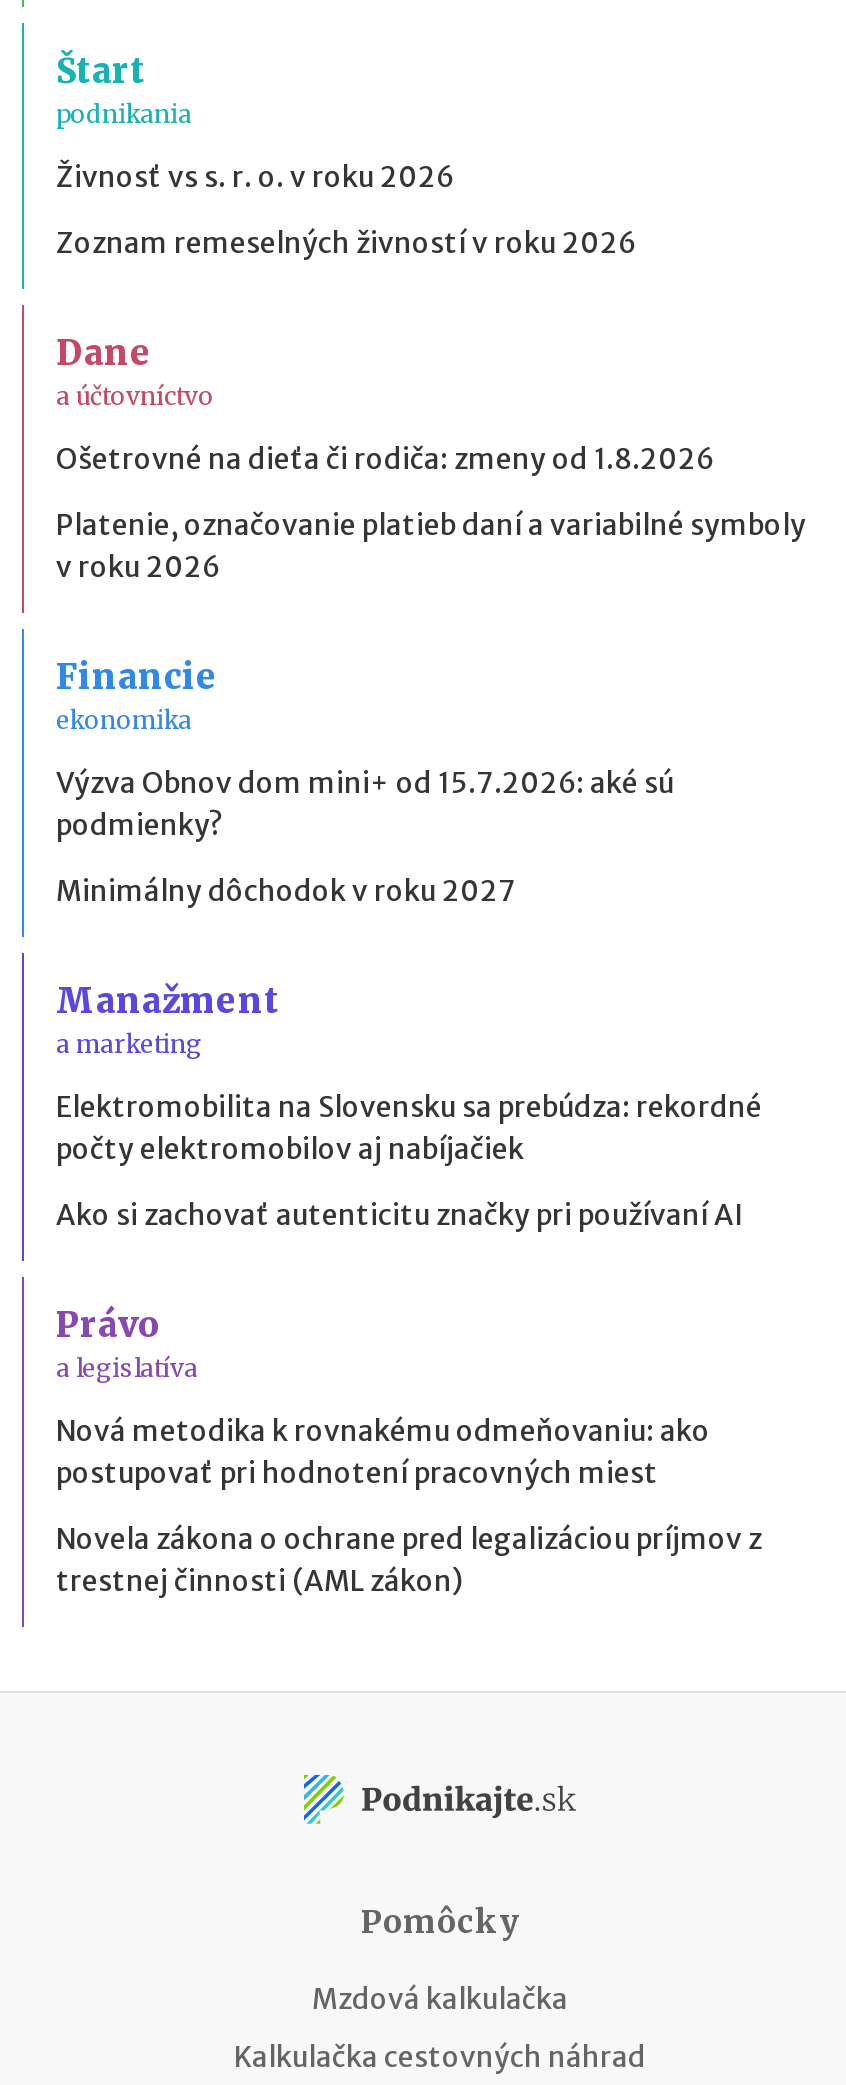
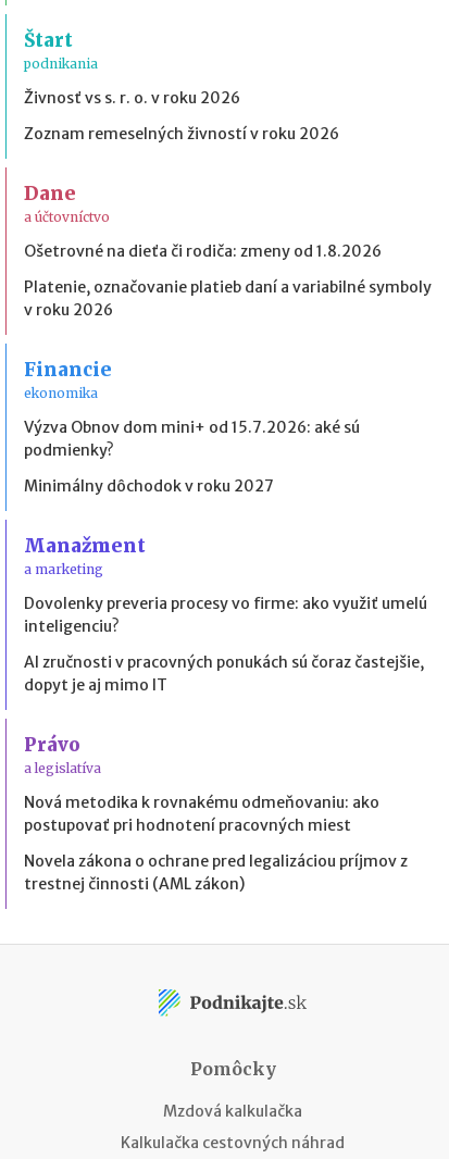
[56,1088,762,1166] Elektromobilita na Slovensku sa prebúdza: rekordné | počty elektromobilov aj nabíjačiek -> [24,593,427,636] Dovolenky preveria procesy vo firme: ako využiť umelú | inteligenciu?
[56,1196,742,1232] Ako si zachovať autenticitu značky pri používaní AI -> [24,652,424,694] AI zručnosti v pracovných ponukách sú čoraz častejšie, | dopyt je aj mimo IT

